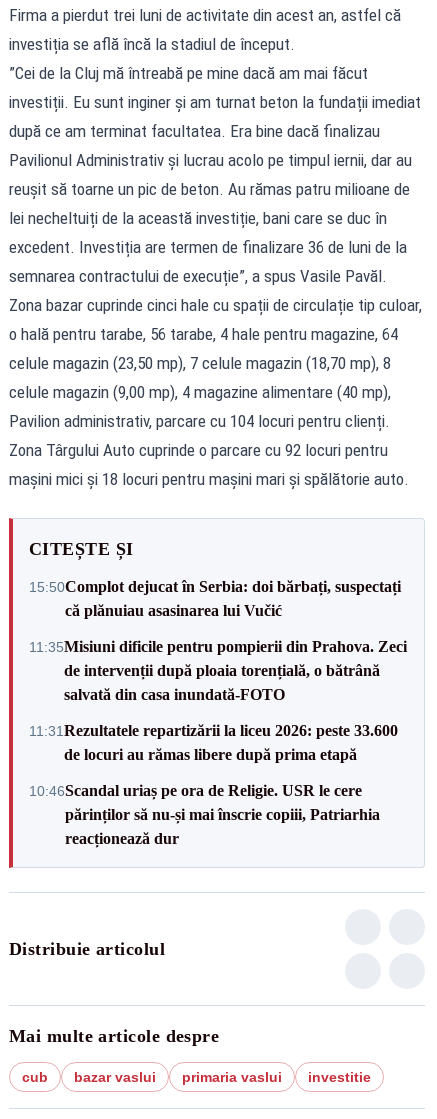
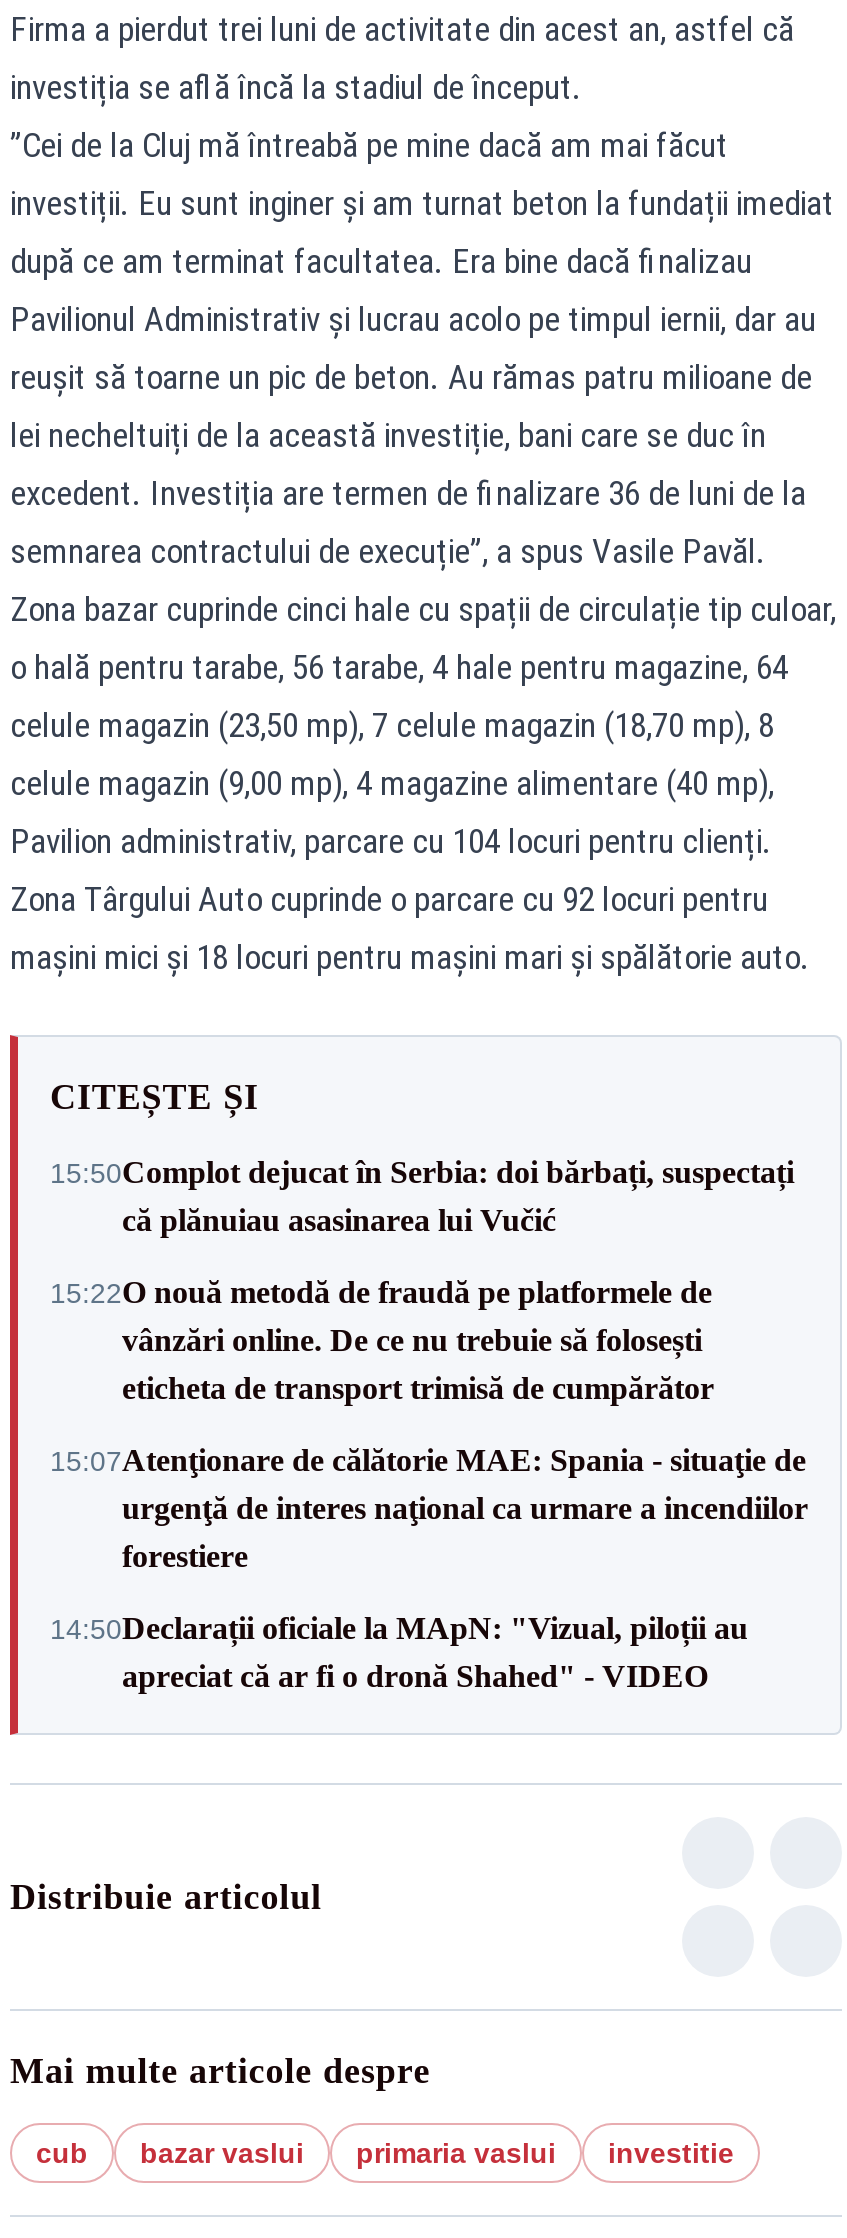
[29,638,407,703] 11:35Misiuni dificile pentru pompierii din Prahova. Zeci | de intervenții după ploaia torențială, o bătrână | salvată din casa inundată-FOTO -> [50,1275,714,1405] 15:22O nouă metodă de fraudă pe platformele de | vânzări online. De ce nu trebuie să folosești | eticheta de transport trimisă de cumpărător
[29,722,398,763] 11:31 Rezultatele repartizării la liceu 2026: peste 33.600 | de locuri au rămas libere după prima etapă -> [50,1443,808,1573] 15:07Atenţionare de călătorie MAE: Spania - situaţie de | urgenţă de interes naţional ca urmare a incendiilor | forestiere
[29,782,380,847] 10:46Scandal uriaș pe ora de Religie. USR le cere | părinților să nu-și mai înscrie copiii, Patriarhia | reacționează dur -> [50,1611,748,1693] 14:50Declarații oficiale la MApN: "Vizual, piloții au | apreciat că ar fi o dronă Shahed" - VIDEO

